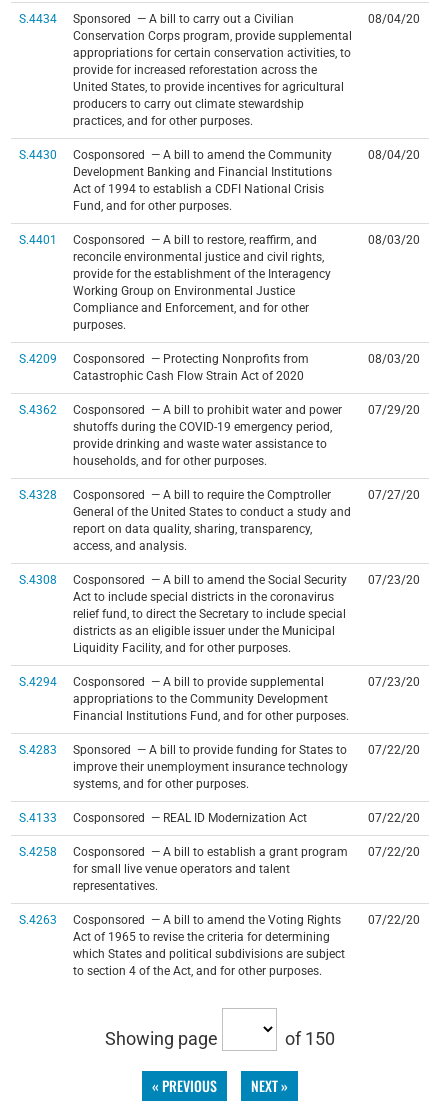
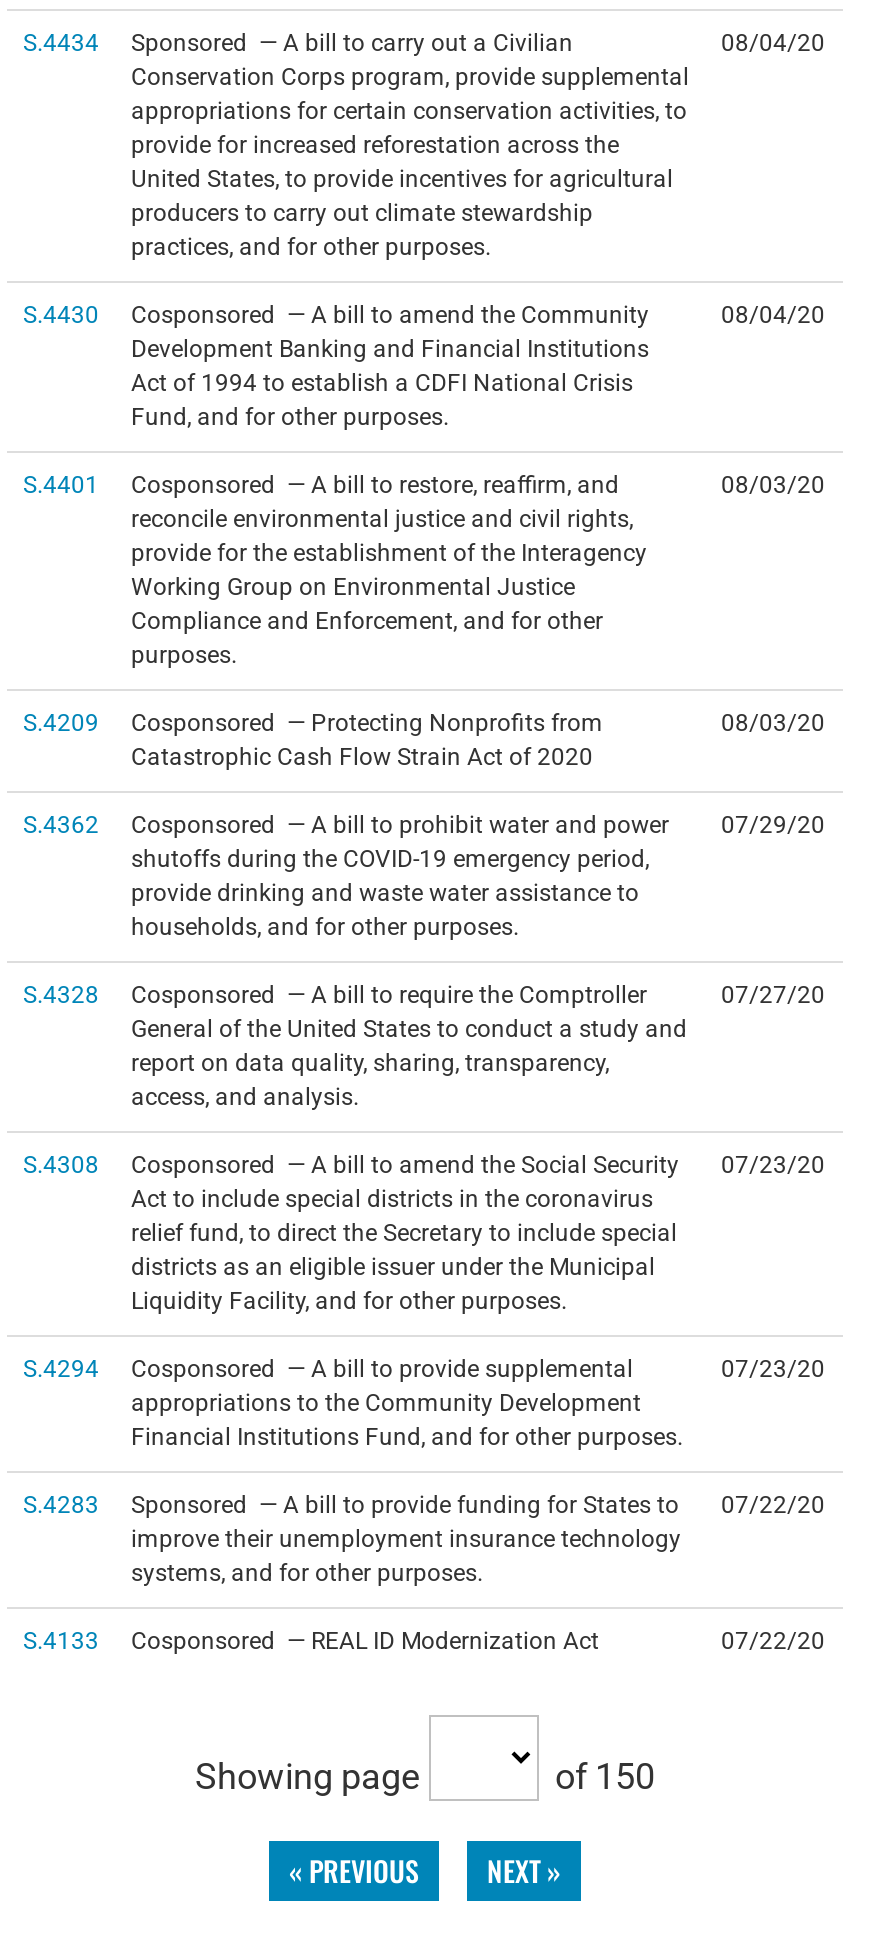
[19,845,348,893] S.4258 | Cosponsored — A bill to establish a grant program | for small live venue operators and talent | representatives. -> none
[368,845,420,859] 07/22/20 -> none
[19,913,345,978] S.4263 | Cosponsored — A bill to amend the Voting Rights | Act of 1965 to revise the criteria for determining | which States and political subdivisions are subject | to section 4 of the Act, and for other purposes. -> none
[368,913,420,927] 07/22/20 -> none

